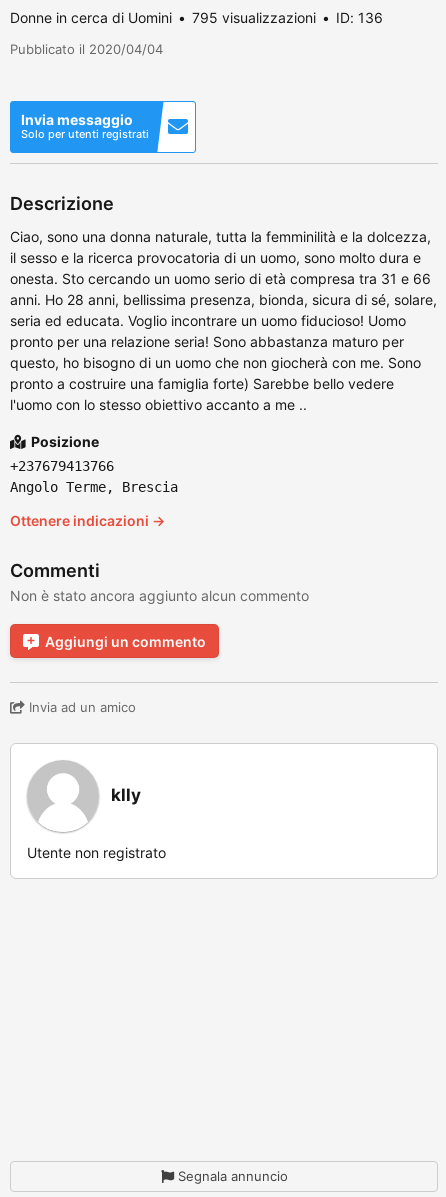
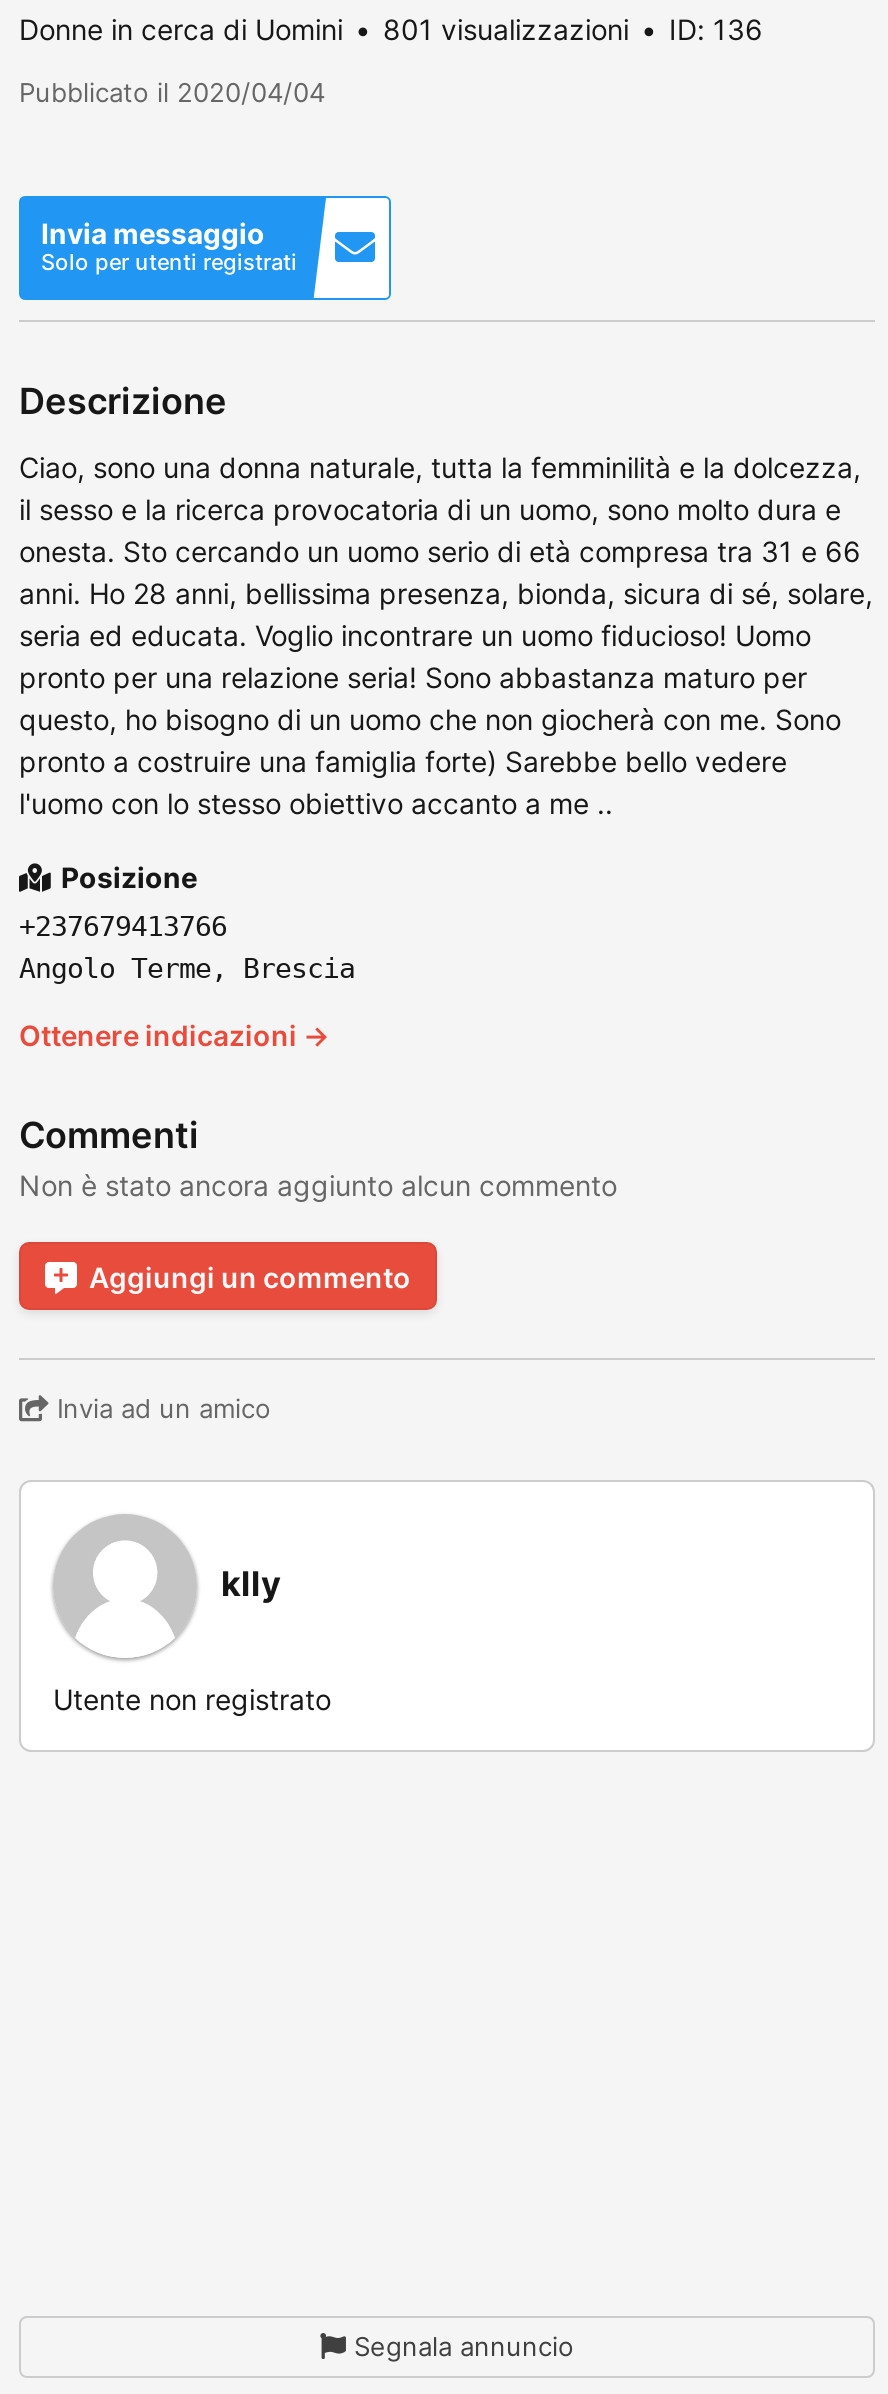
[192,9,316,26] 795 visualizzazioni -> [383,11,629,45] 801 visualizzazioni

